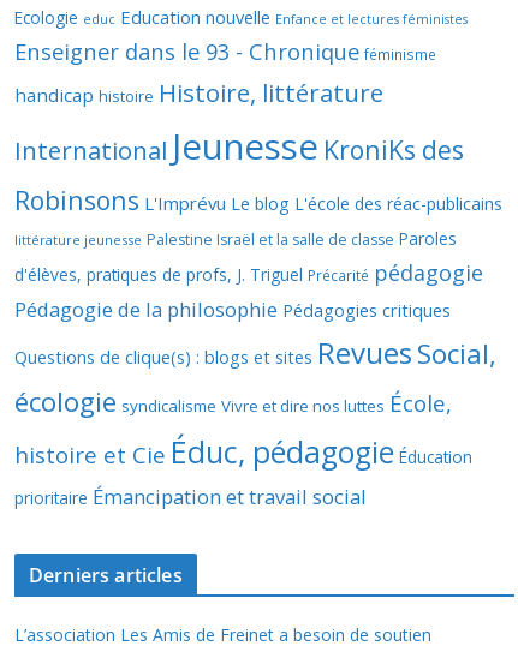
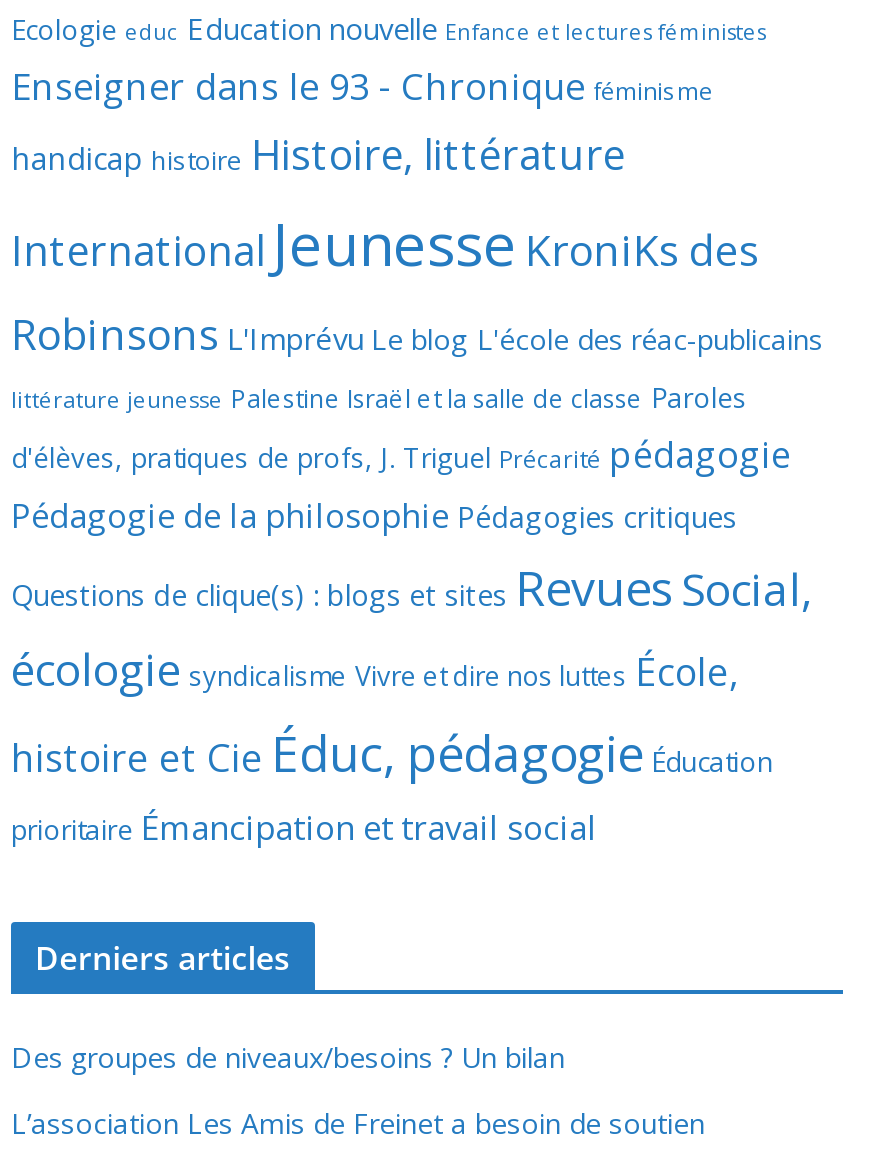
none -> [11,1038,565,1076] Des groupes de niveaux/besoins ? Un bilan

